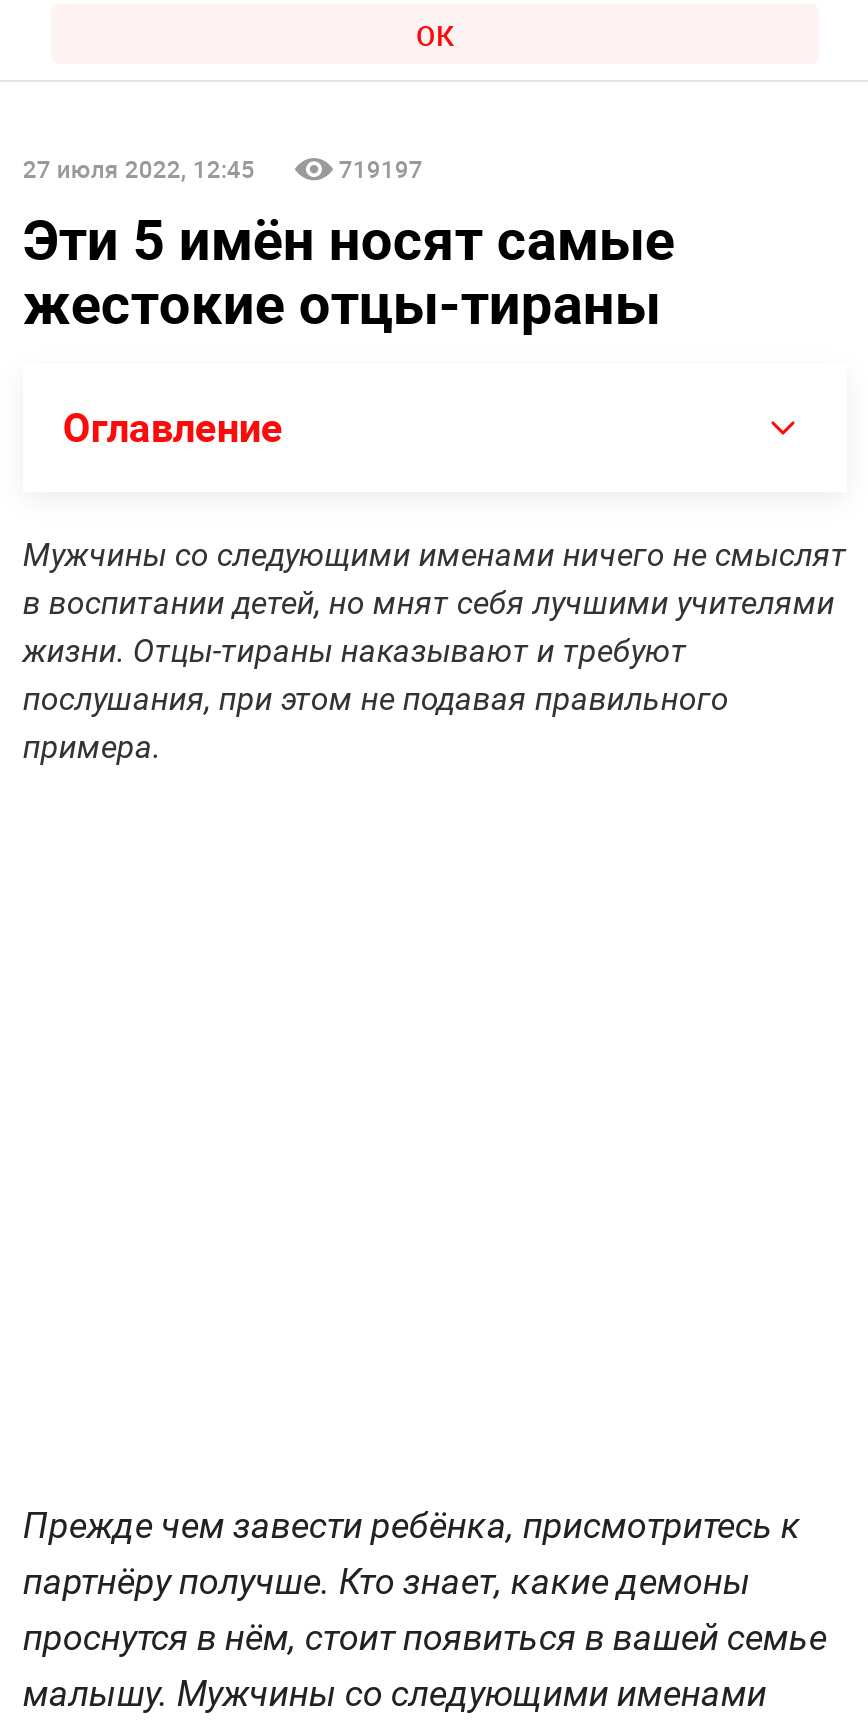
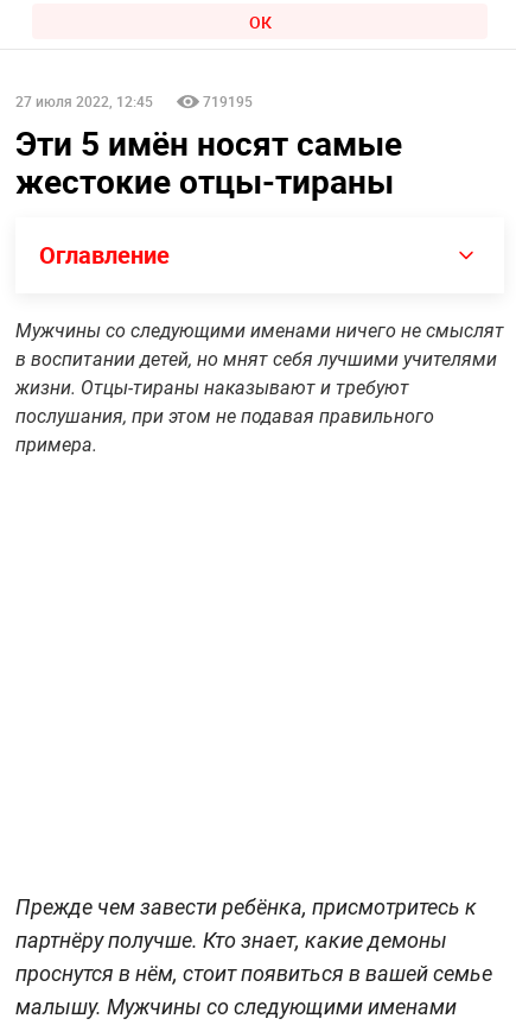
[339,152,423,184] 719197 -> [203,91,253,110] 719195

